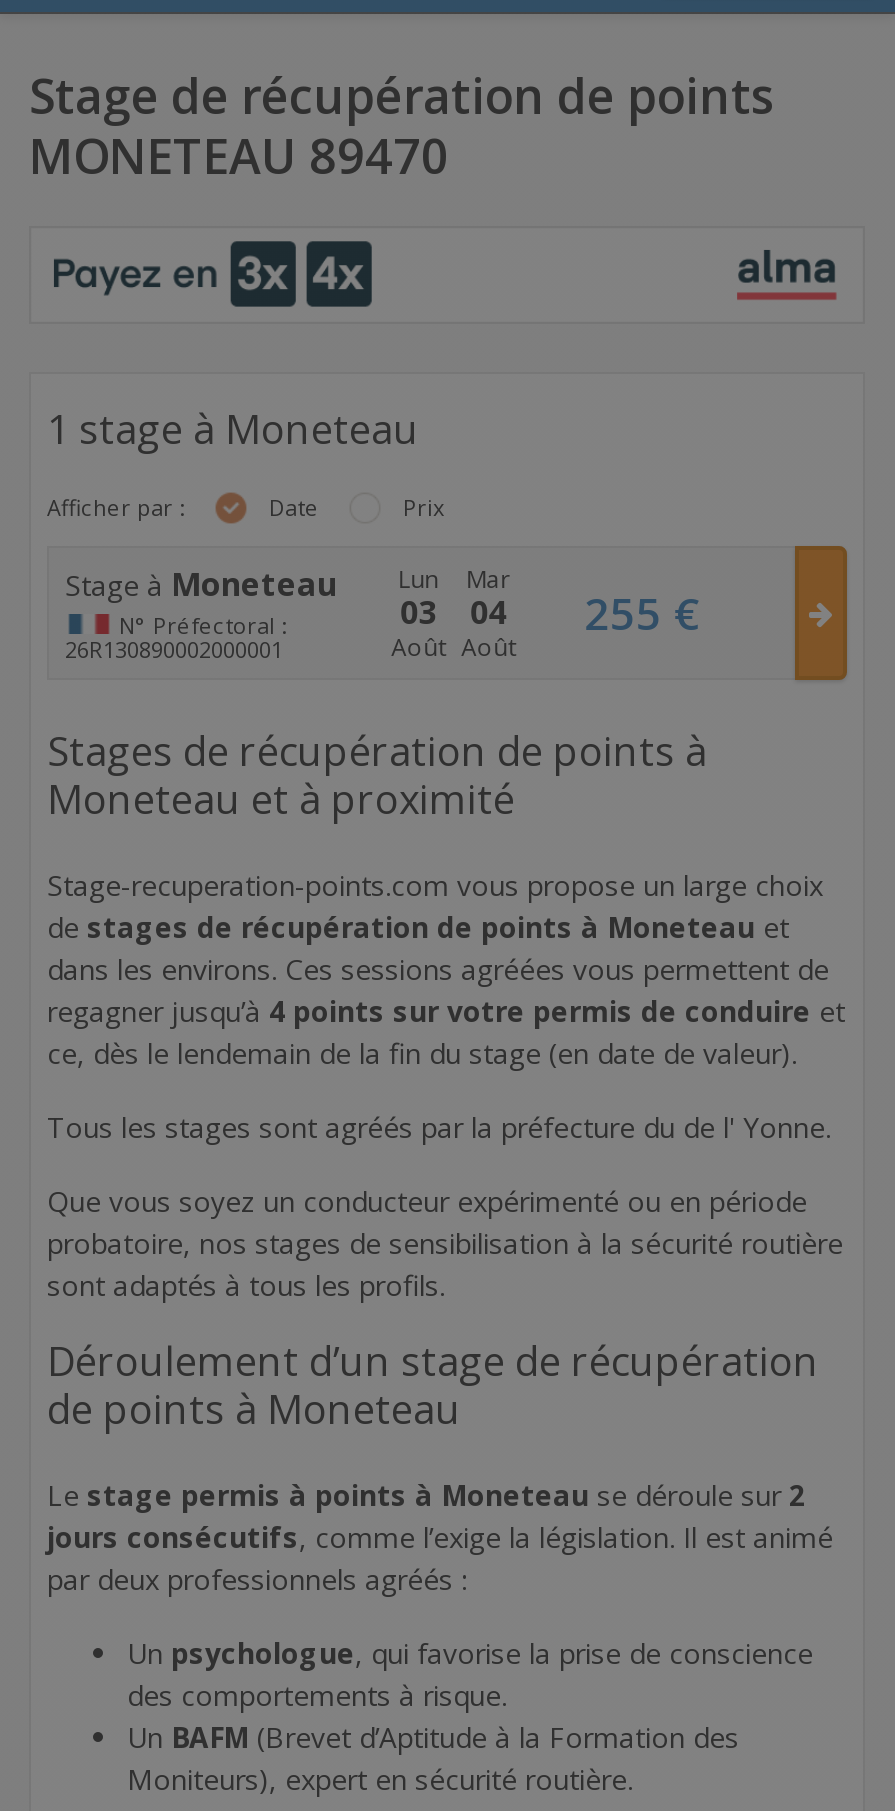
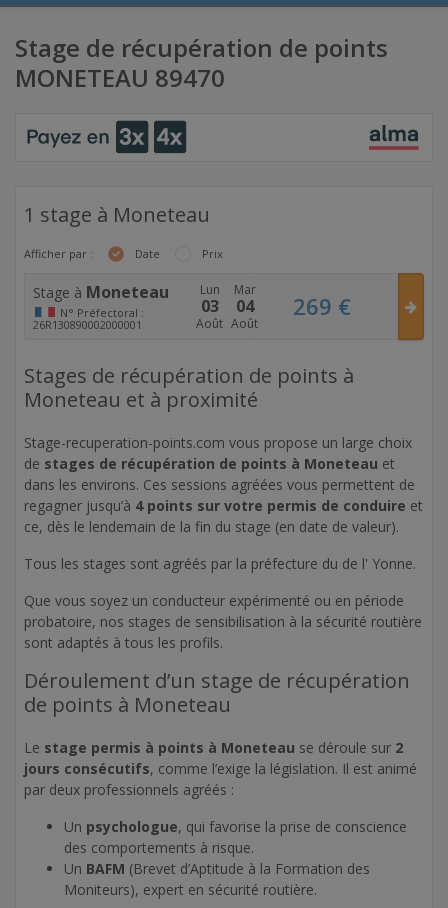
[400,582,700,642] 03 04 255 € -> [201,291,351,321] 03 04 269 €

